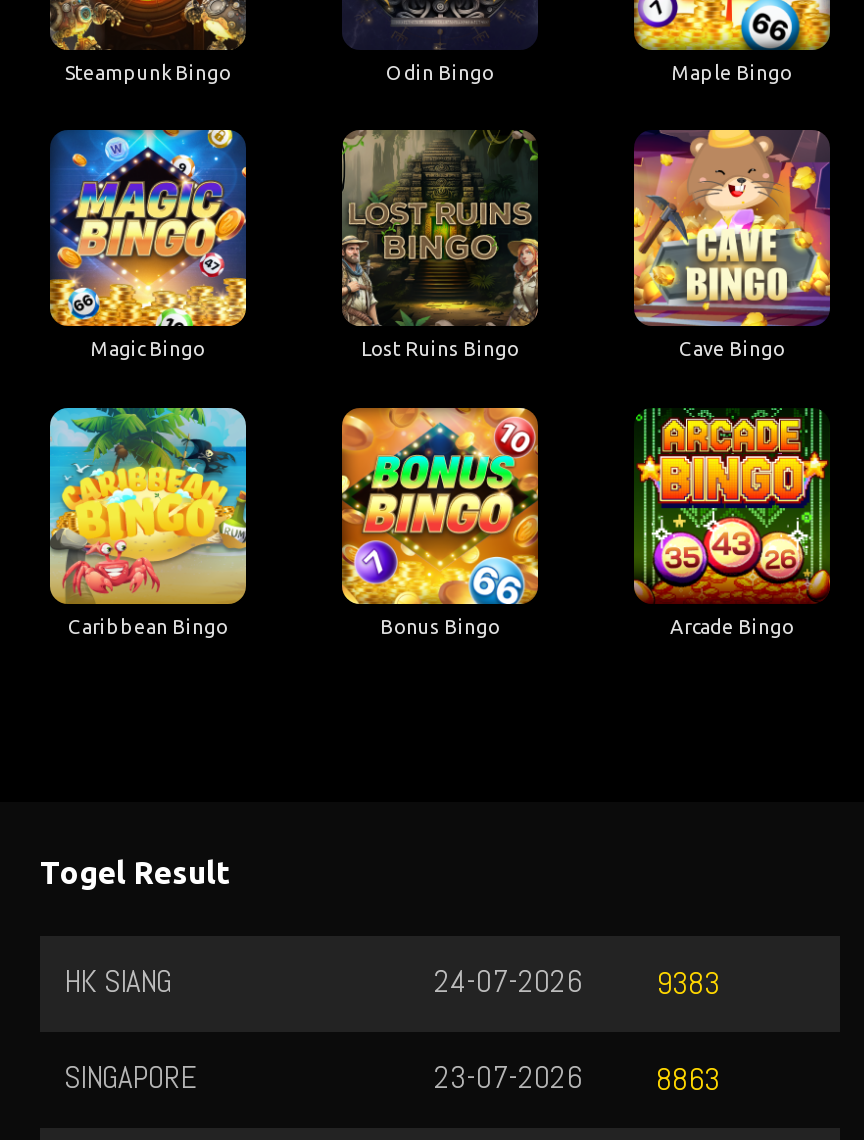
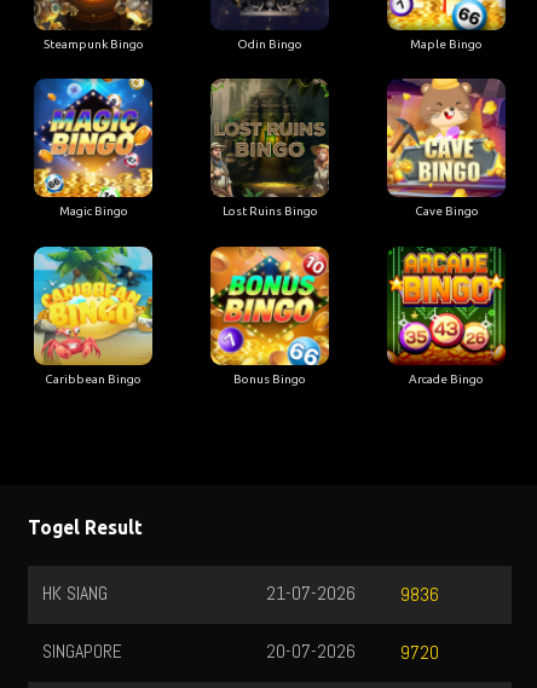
[434,962,582,1002] 24-07-2026 -> [266,582,356,606] 21-07-2026
[656,963,720,1003] 9383 -> [400,582,439,607] 9836
[434,1058,582,1098] 23-07-2026 -> [266,640,356,664] 20-07-2026
[656,1059,720,1099] 8863 -> [400,640,439,665] 9720

